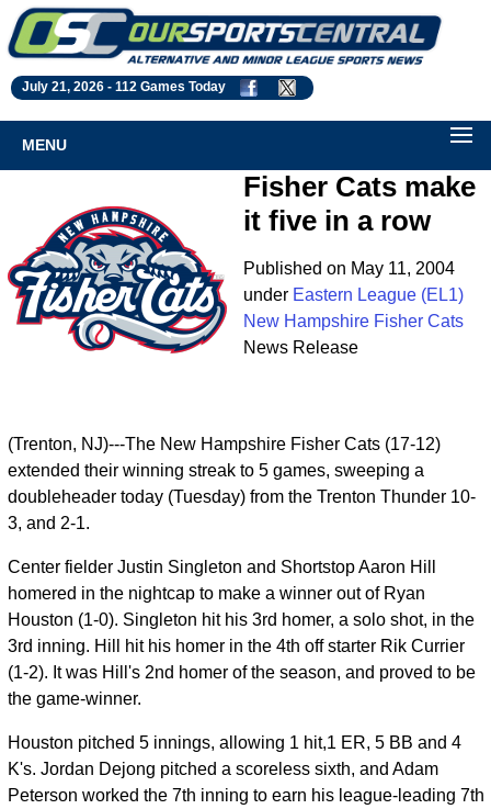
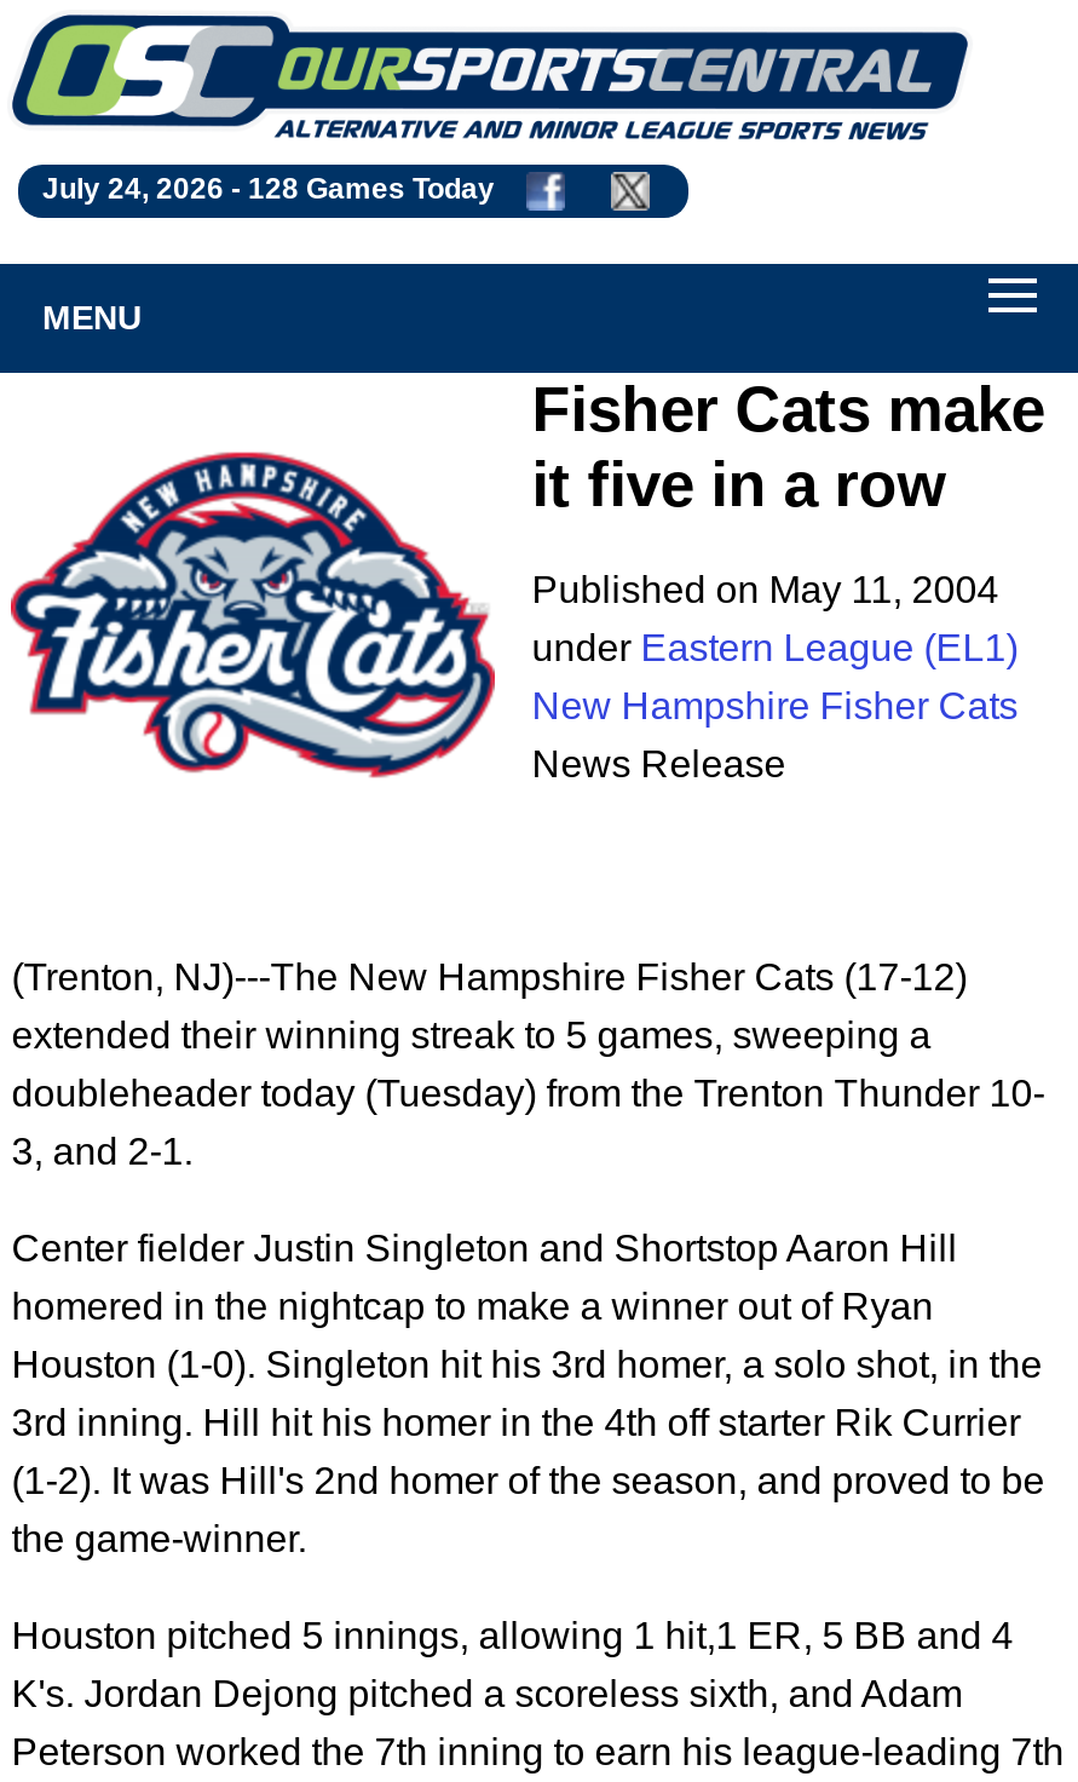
[22,79,226,95] July 21, 2026 - 112 Games Today -> [42,172,495,206] July 24, 2026 - 128 Games Today

